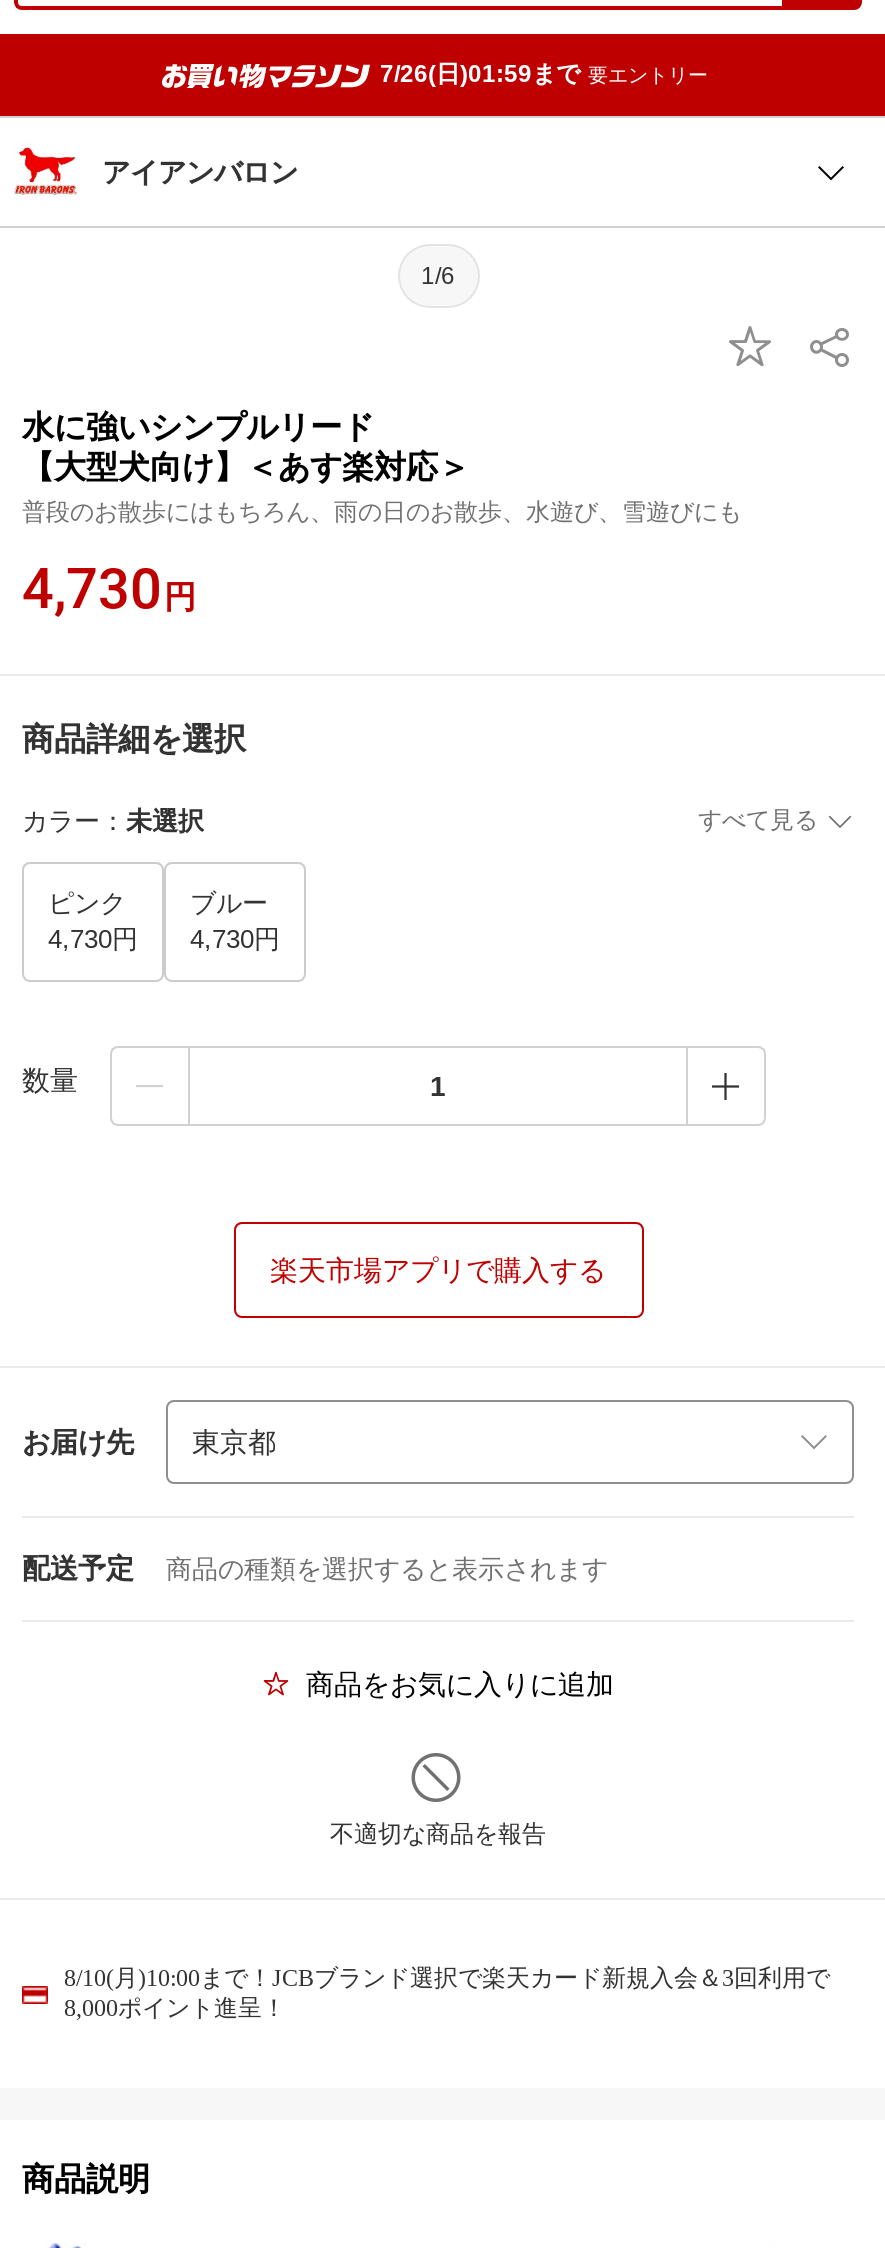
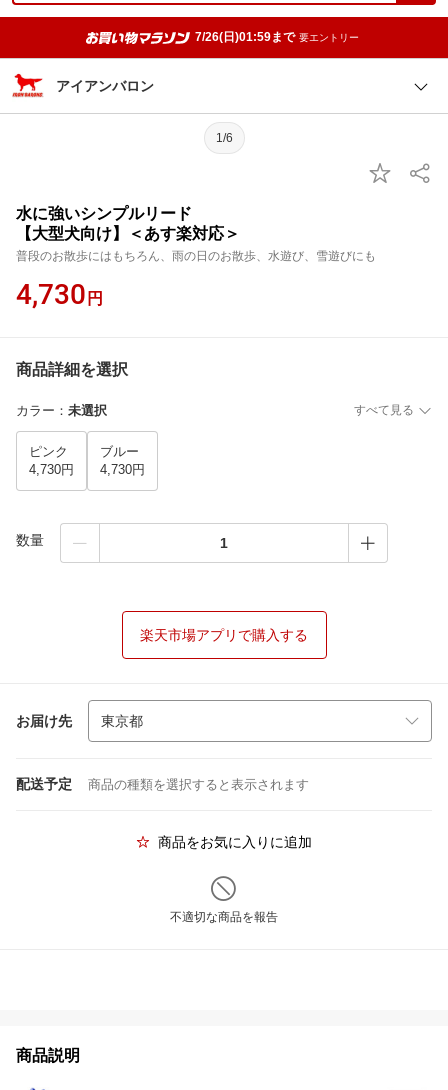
[64,1964,830,2022] 8/10(月)10:00まで！JCBブランド選択で楽天カード新規入会＆3回利用で | 8,000ポイント進呈！ -> none

